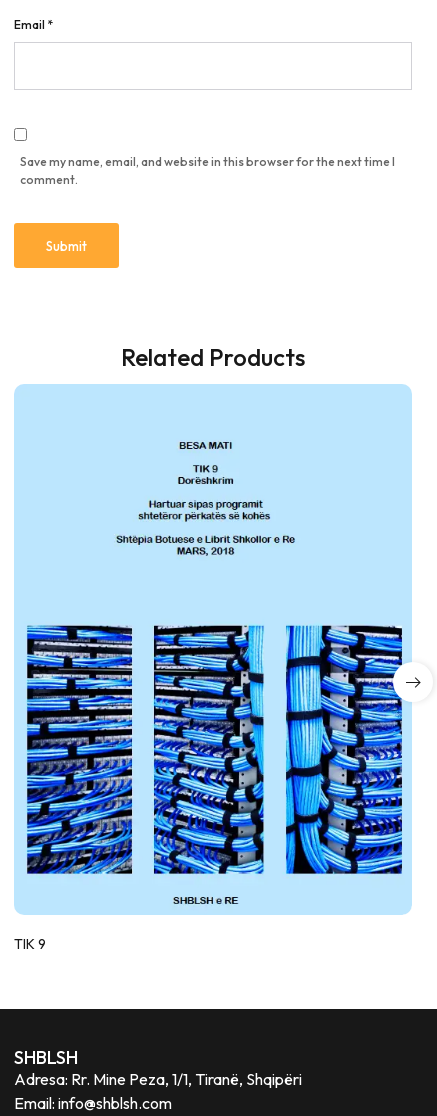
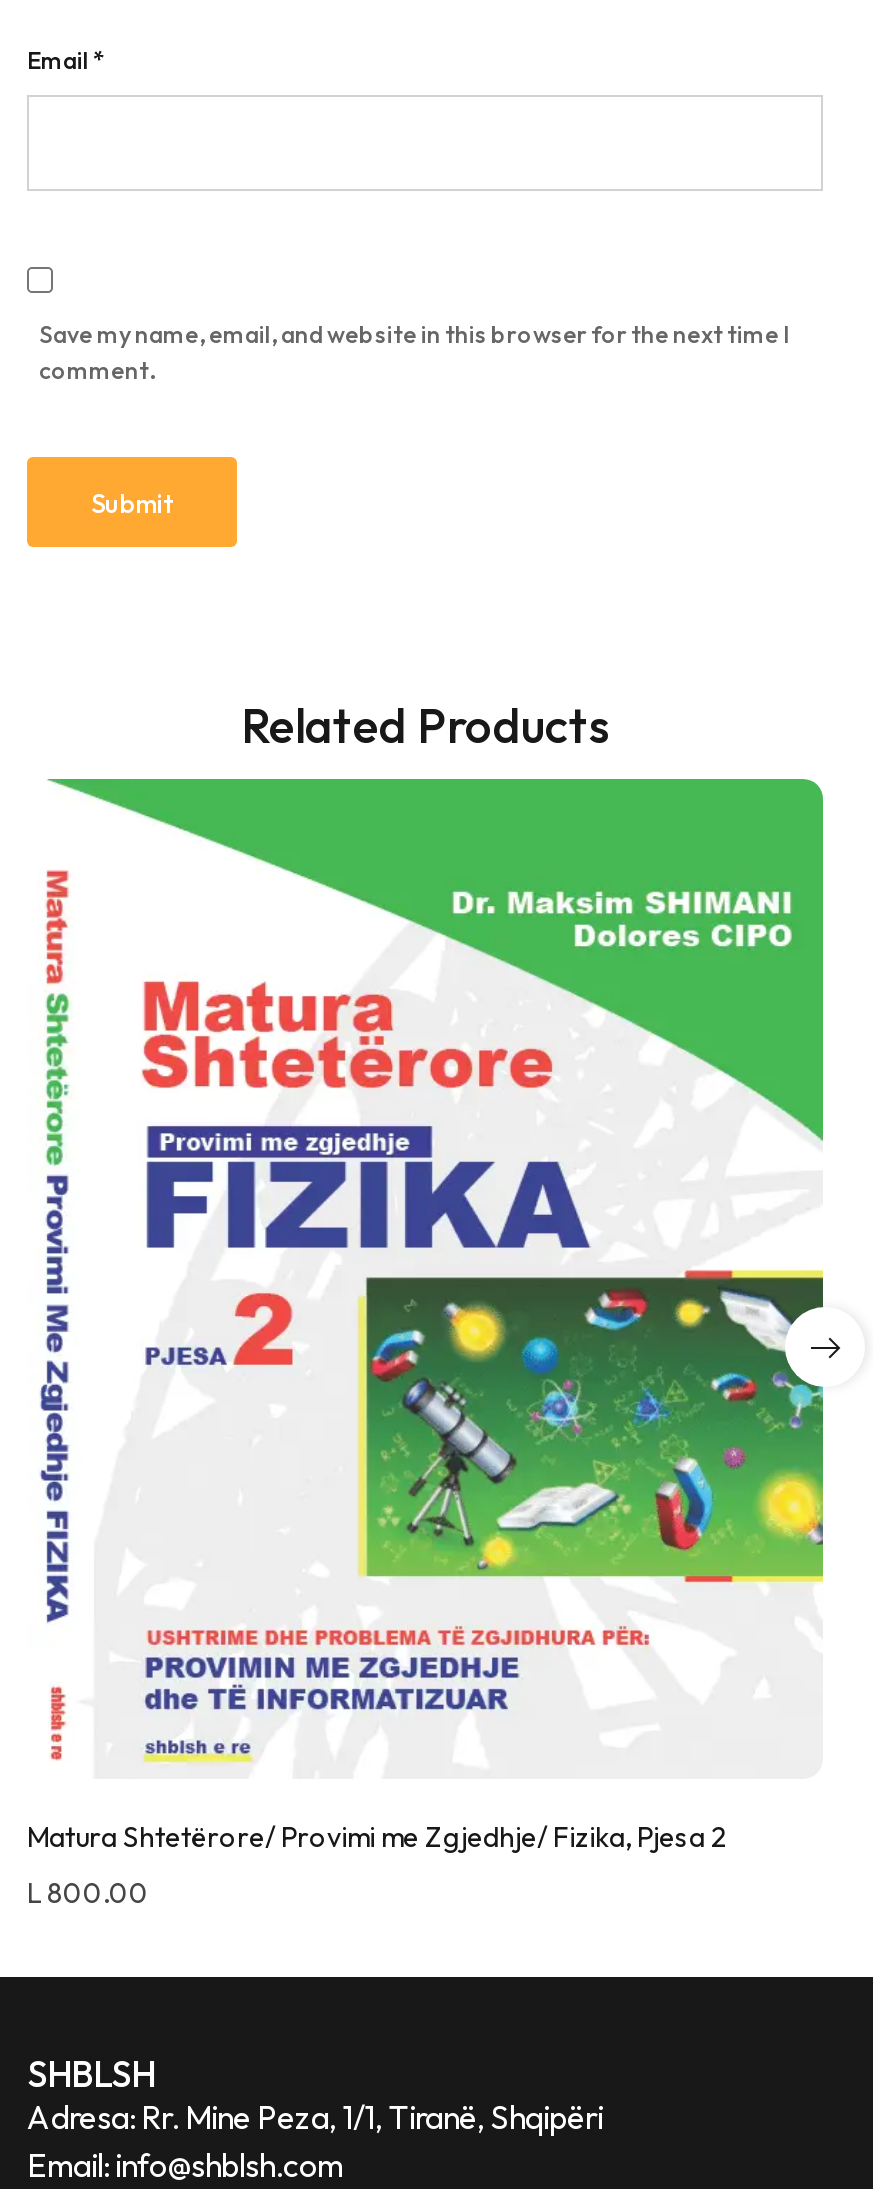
[14,384,421,953] [image] | TIK 9 -> [27,777,841,1910] [image] | Matura Shtetërore/ Provimi me Zgjedhje/ Fizika, Pjesa 2 | L 800.00

